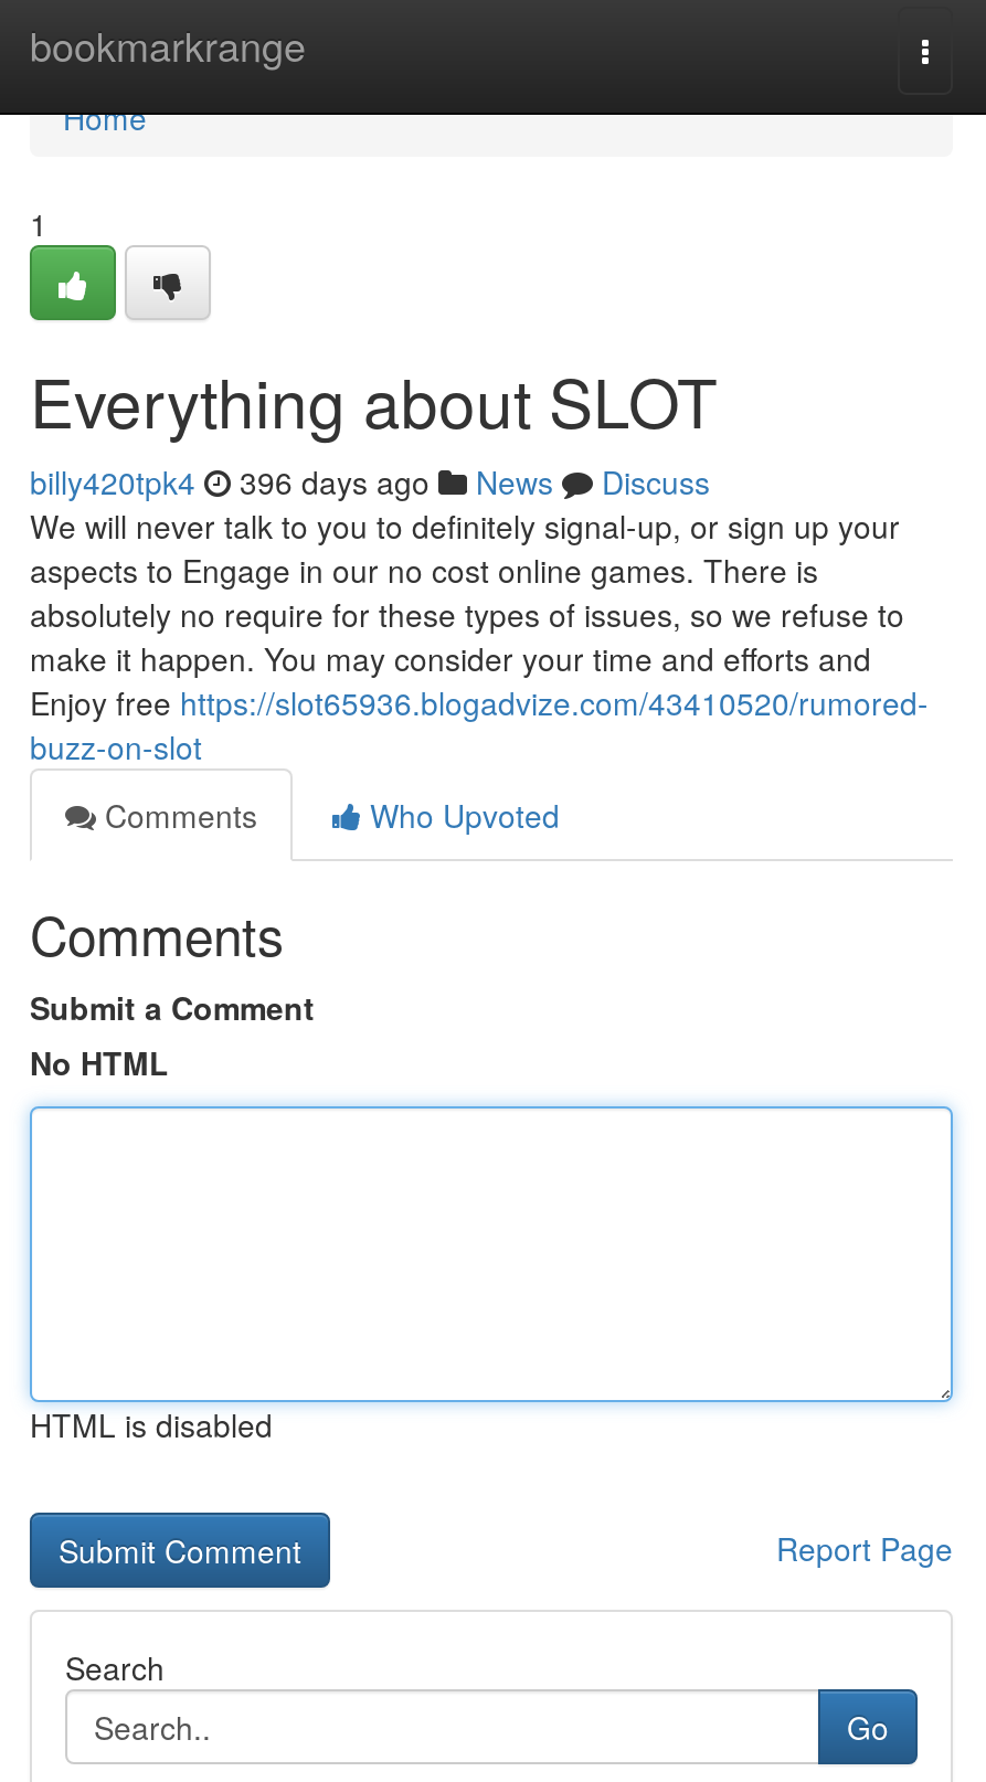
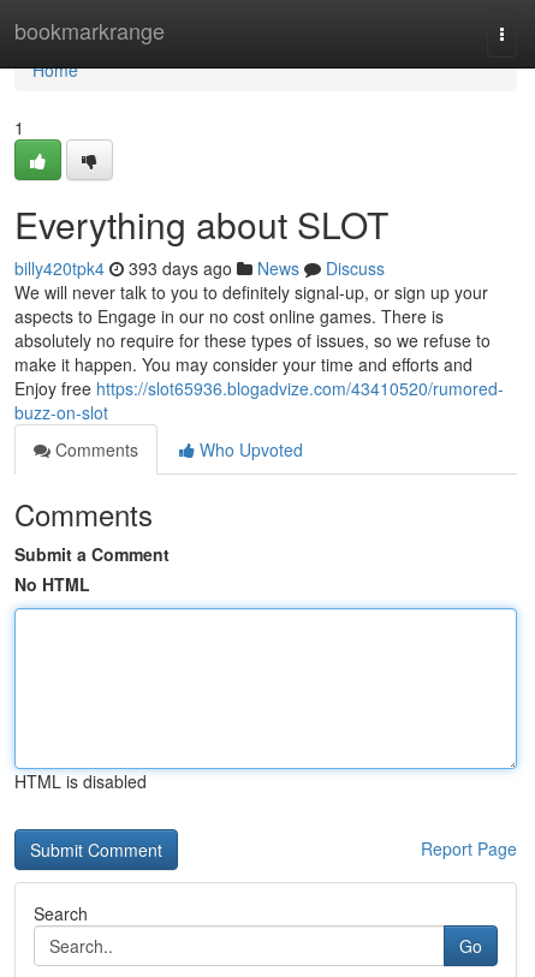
[30,459,710,503] billy420tpk4 396 days ago News Discuss -> [14,256,385,280] billy420tpk4 393 days ago News Discuss

